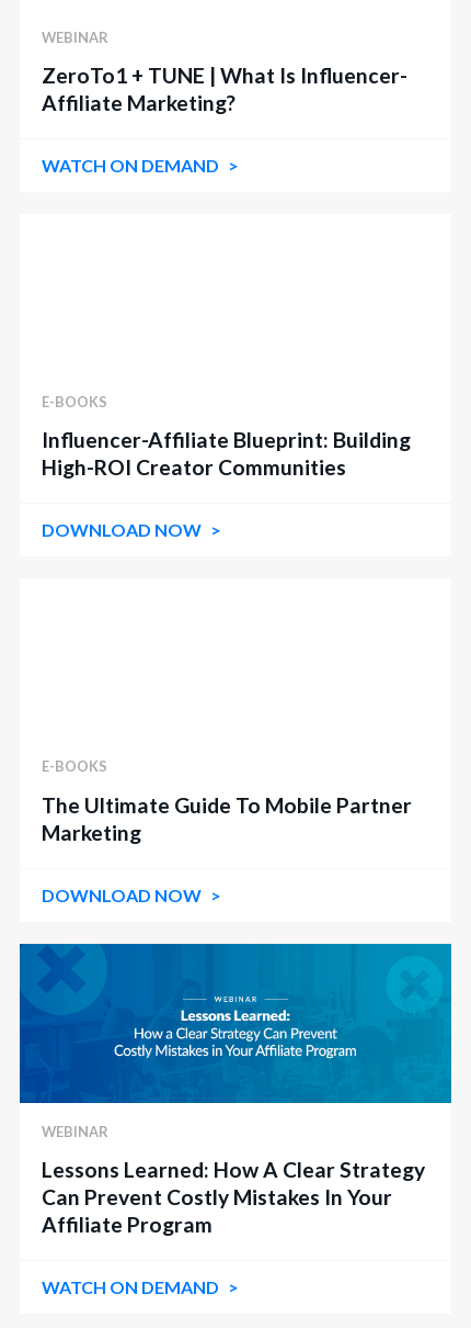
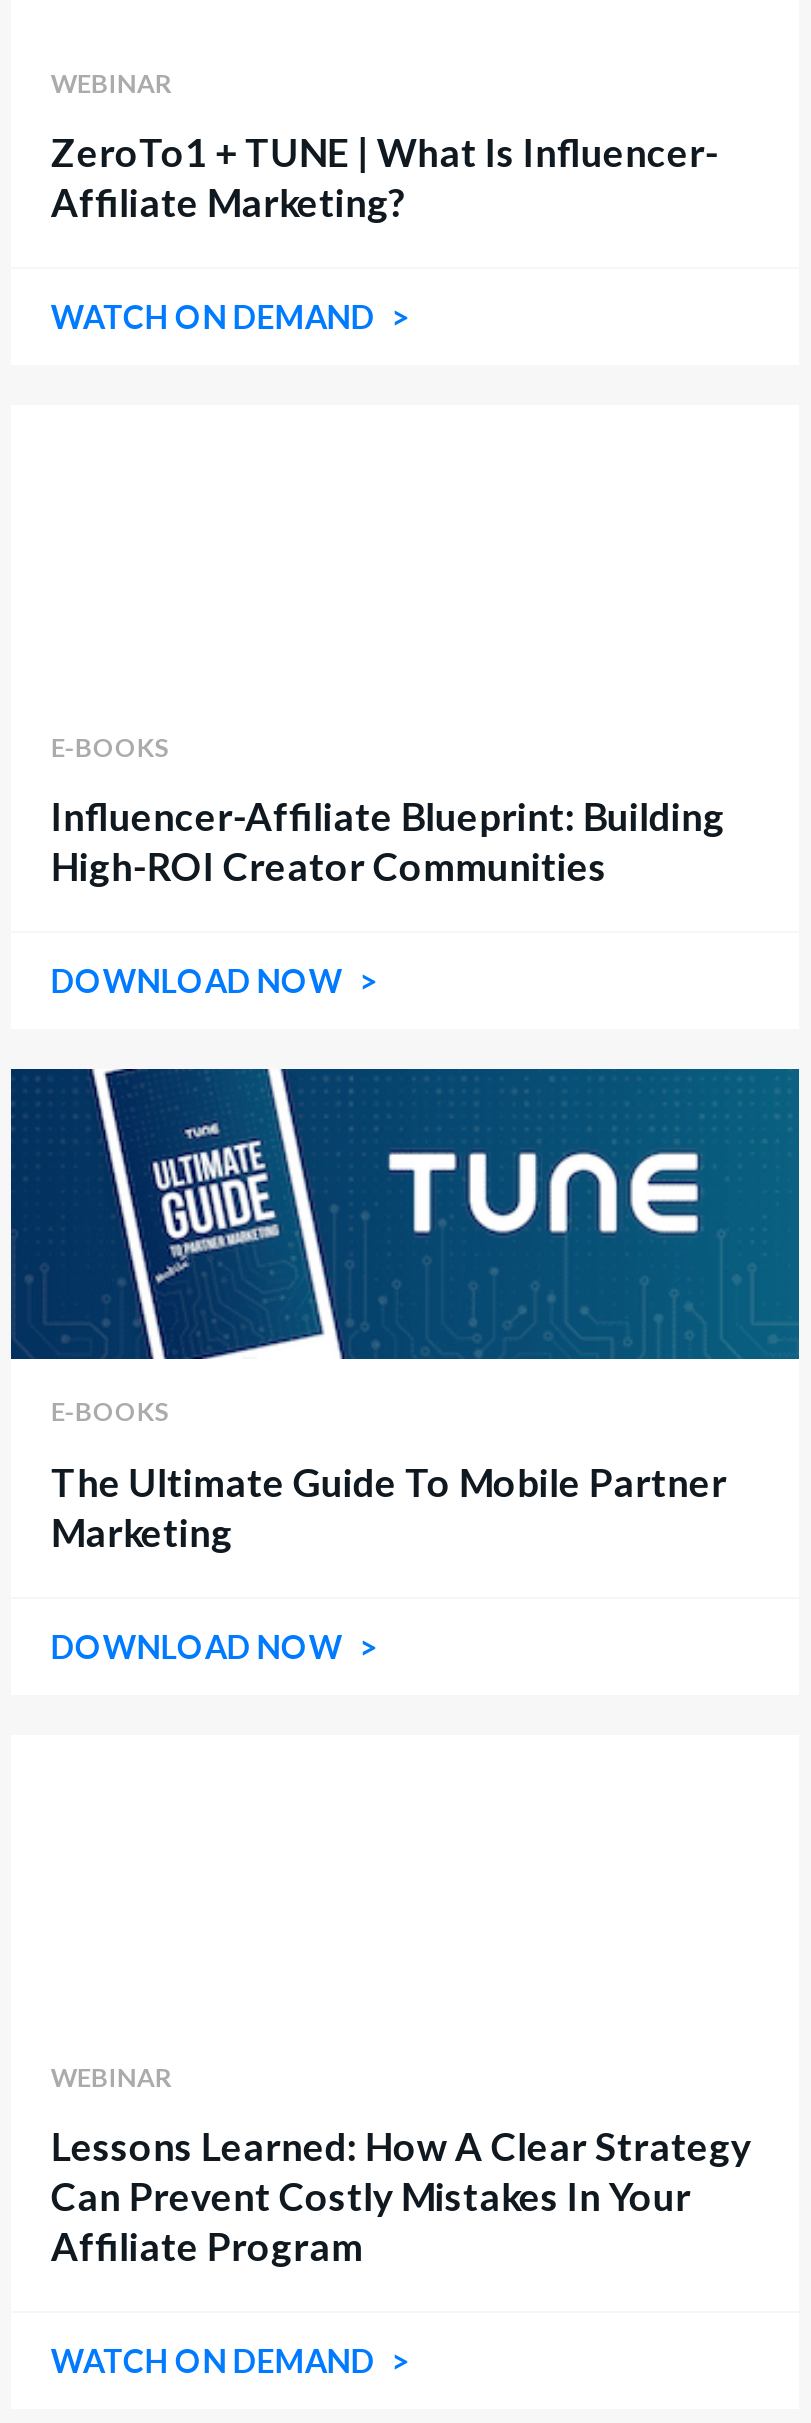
none -> [9,1067,801,1361] [image]
[19,943,452,1104] [image] -> none

